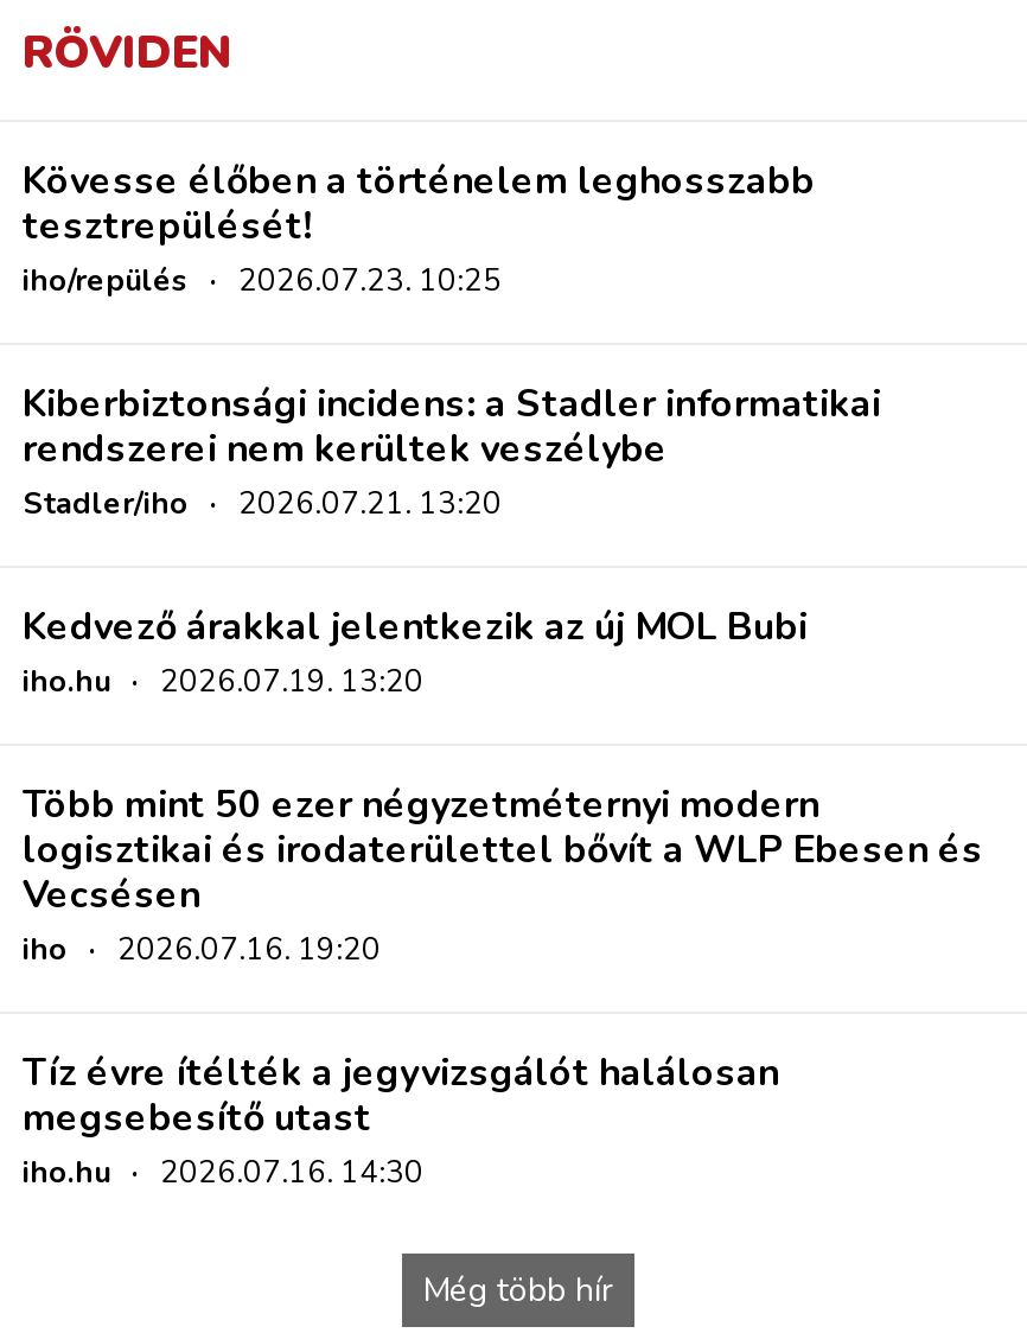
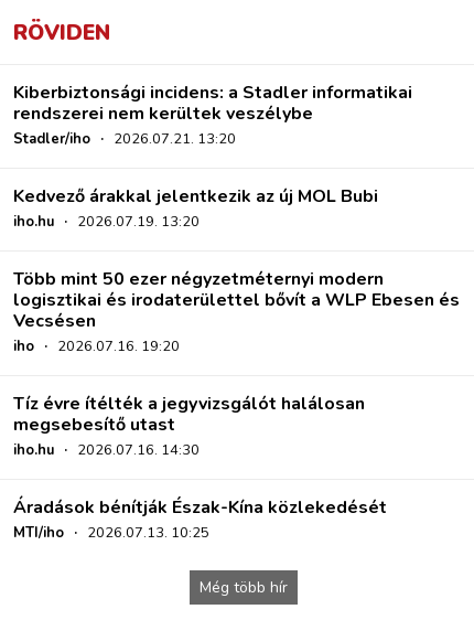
[23,156,815,303] Kövesse élőben a történelem leghosszabb | tesztrepülését! | iho/repülés · 2026.07.23. 10:25 -> none
moved [23,379,983,1195] -> [13,81,460,460]: Kiberbiztonsági incidens: a Stadler informatikai | rendszerei nem kerültek veszélybe | Stadler/iho · 2026.07.21. 13:20 | ... | megsebesítő utast | iho.hu · 2026.07.16. 14:30
none -> [13,496,387,543] Áradások bénítják Észak-Kína közlekedését | MTI/iho · 2026.07.13. 10:25

